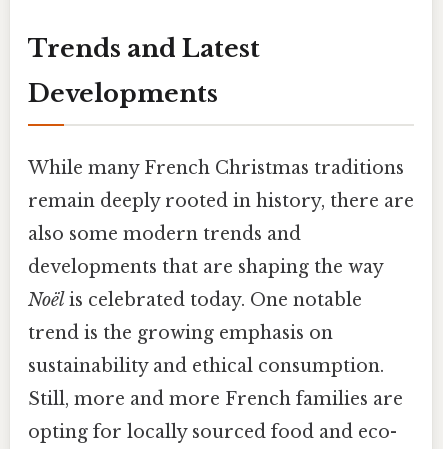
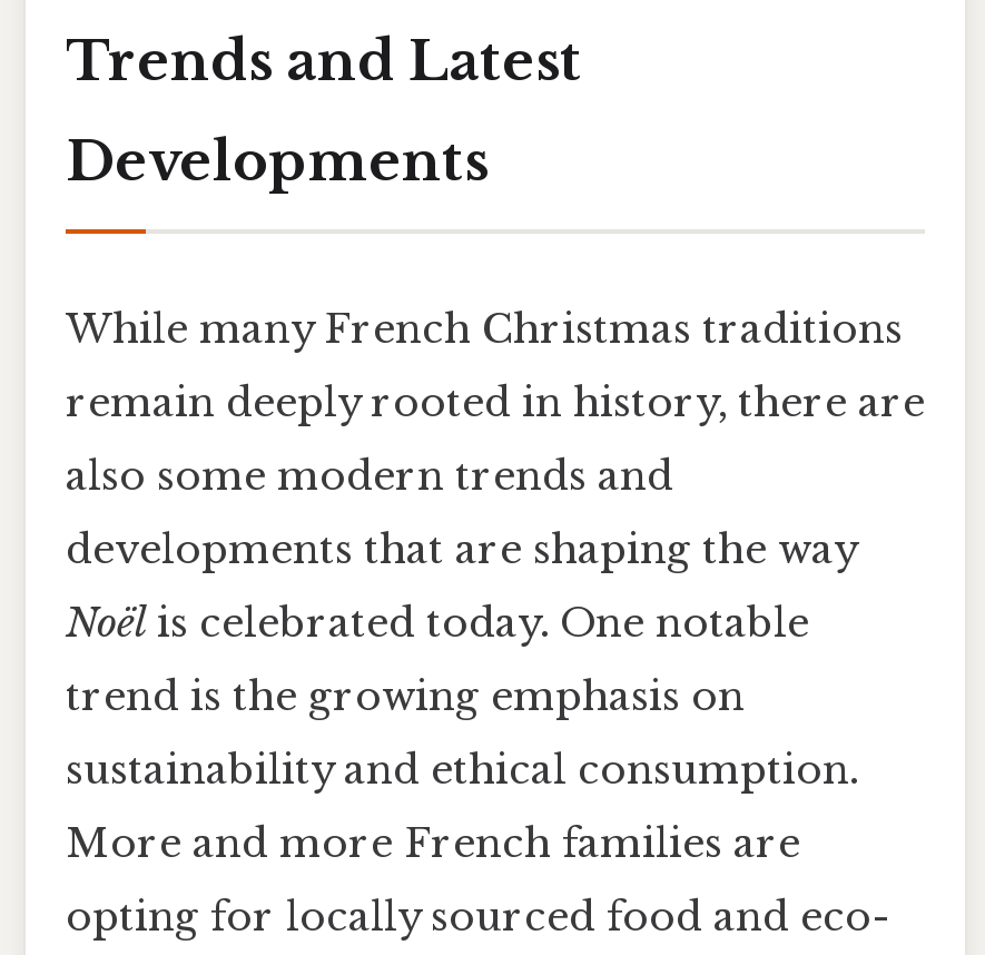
[28,388,403,410] Still, more and more French families are -> [66,819,800,868] More and more French families are

